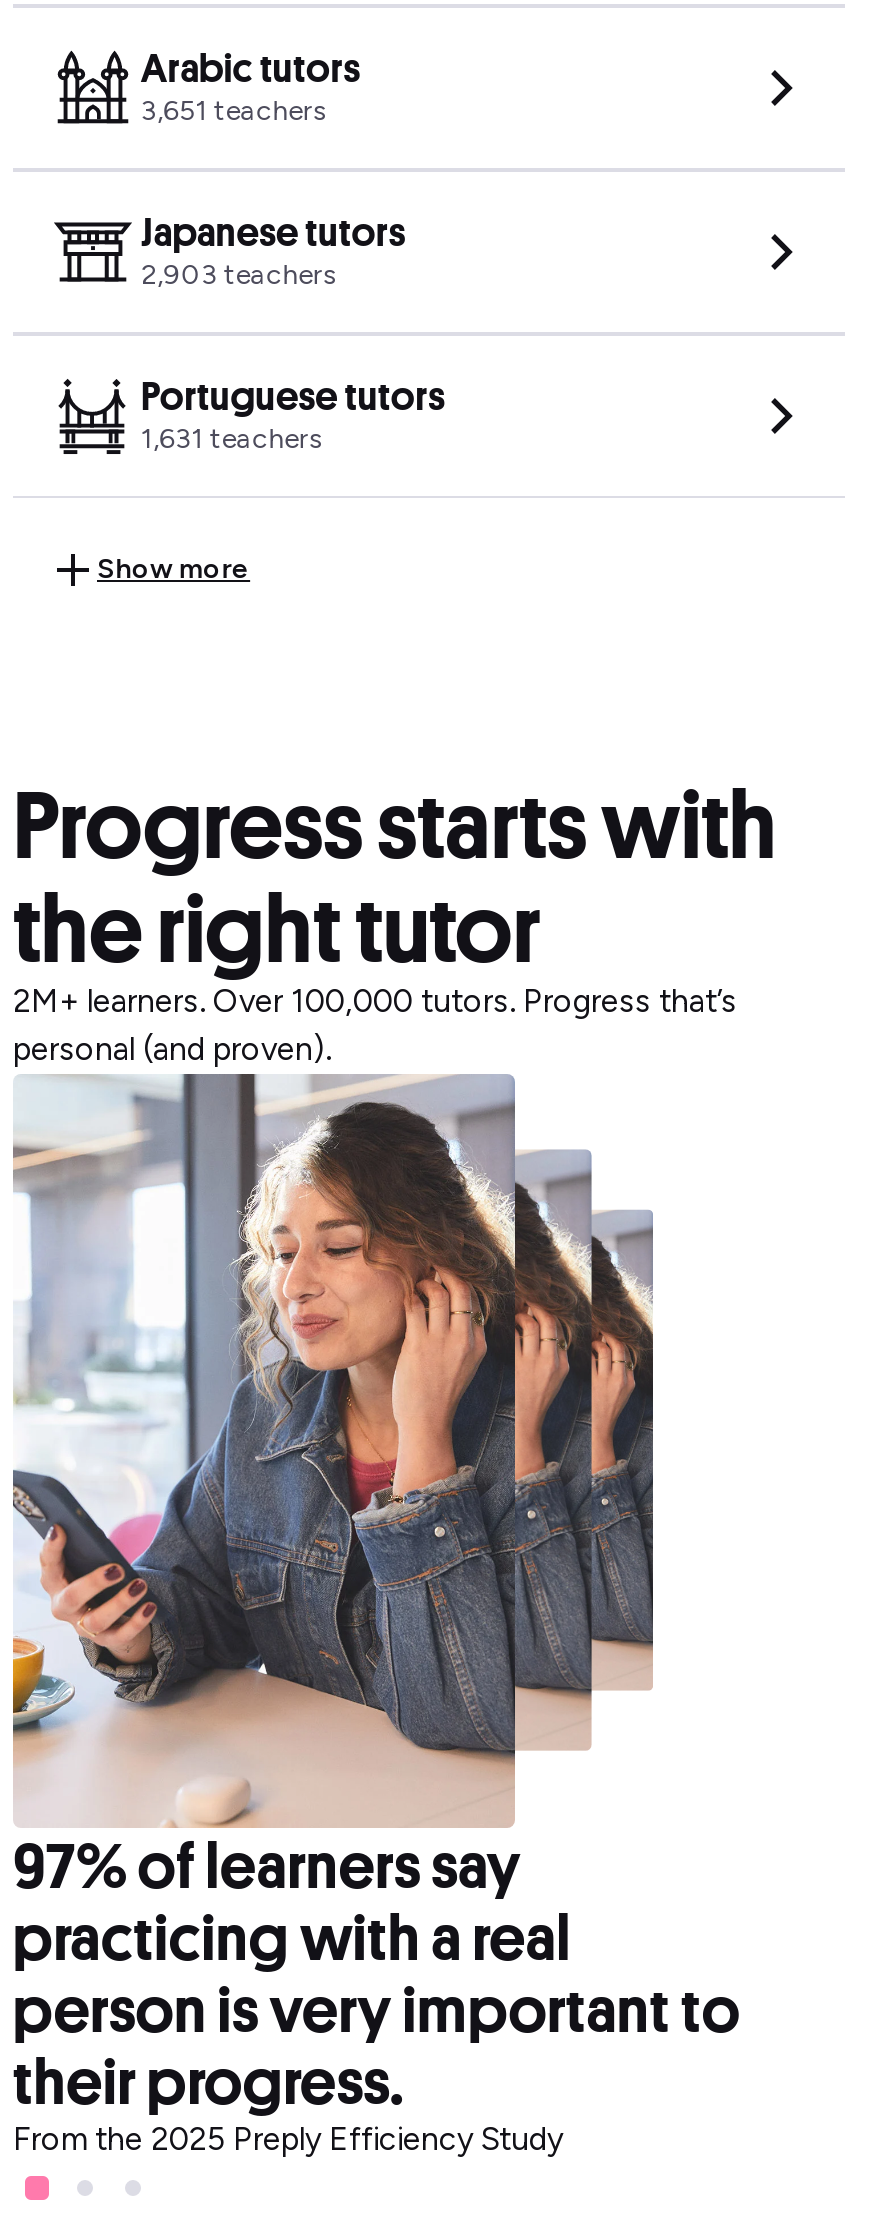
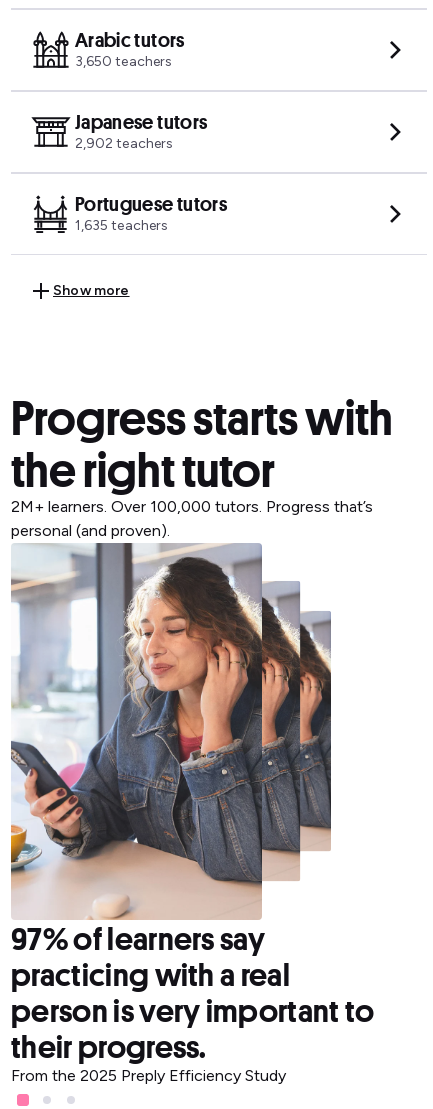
[141,95,327,129] 3,651 teachers -> [75,53,172,70] 3,650 teachers
[141,259,337,293] 2,903 teachers -> [75,135,173,152] 2,902 teachers
[141,423,323,457] 1,631 teachers -> [75,217,168,234] 1,635 teachers

